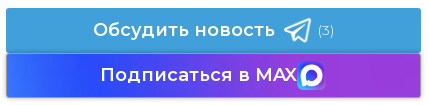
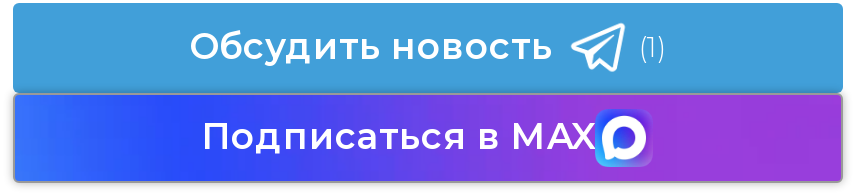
[317,21,333,39] (3) -> [639,28,665,64] (1)

